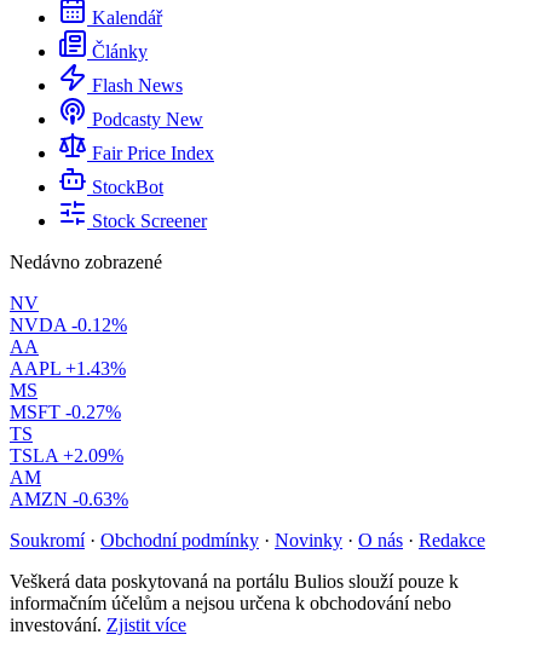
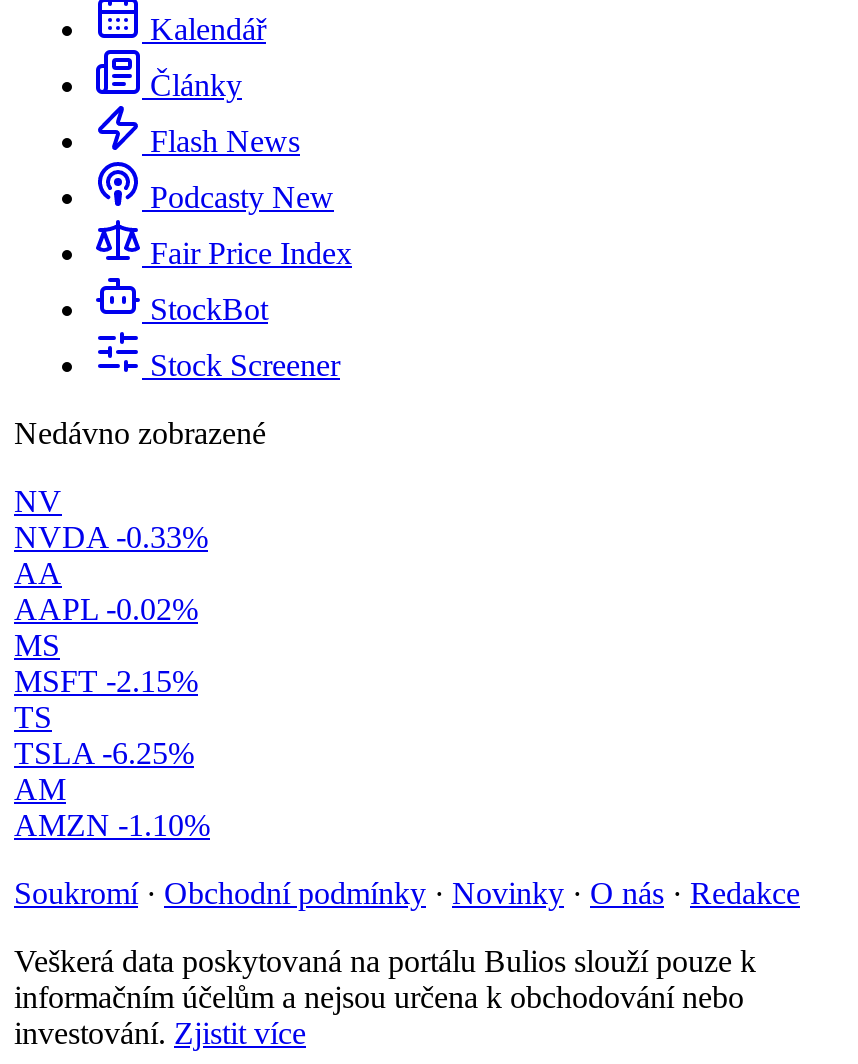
[10,315,127,335] NVDA -0.12% -> [14,520,208,554] NVDA -0.33%
[10,358,126,379] AAPL +1.43% -> [14,592,198,626] AAPL -0.02%
[10,402,121,422] MSFT -0.27% -> [14,664,198,698] MSFT -2.15%
[10,445,123,466] TSLA +2.09% -> [14,736,194,770] TSLA -6.25%
[10,489,128,509] AMZN -0.63% -> [14,808,210,842] AMZN -1.10%

